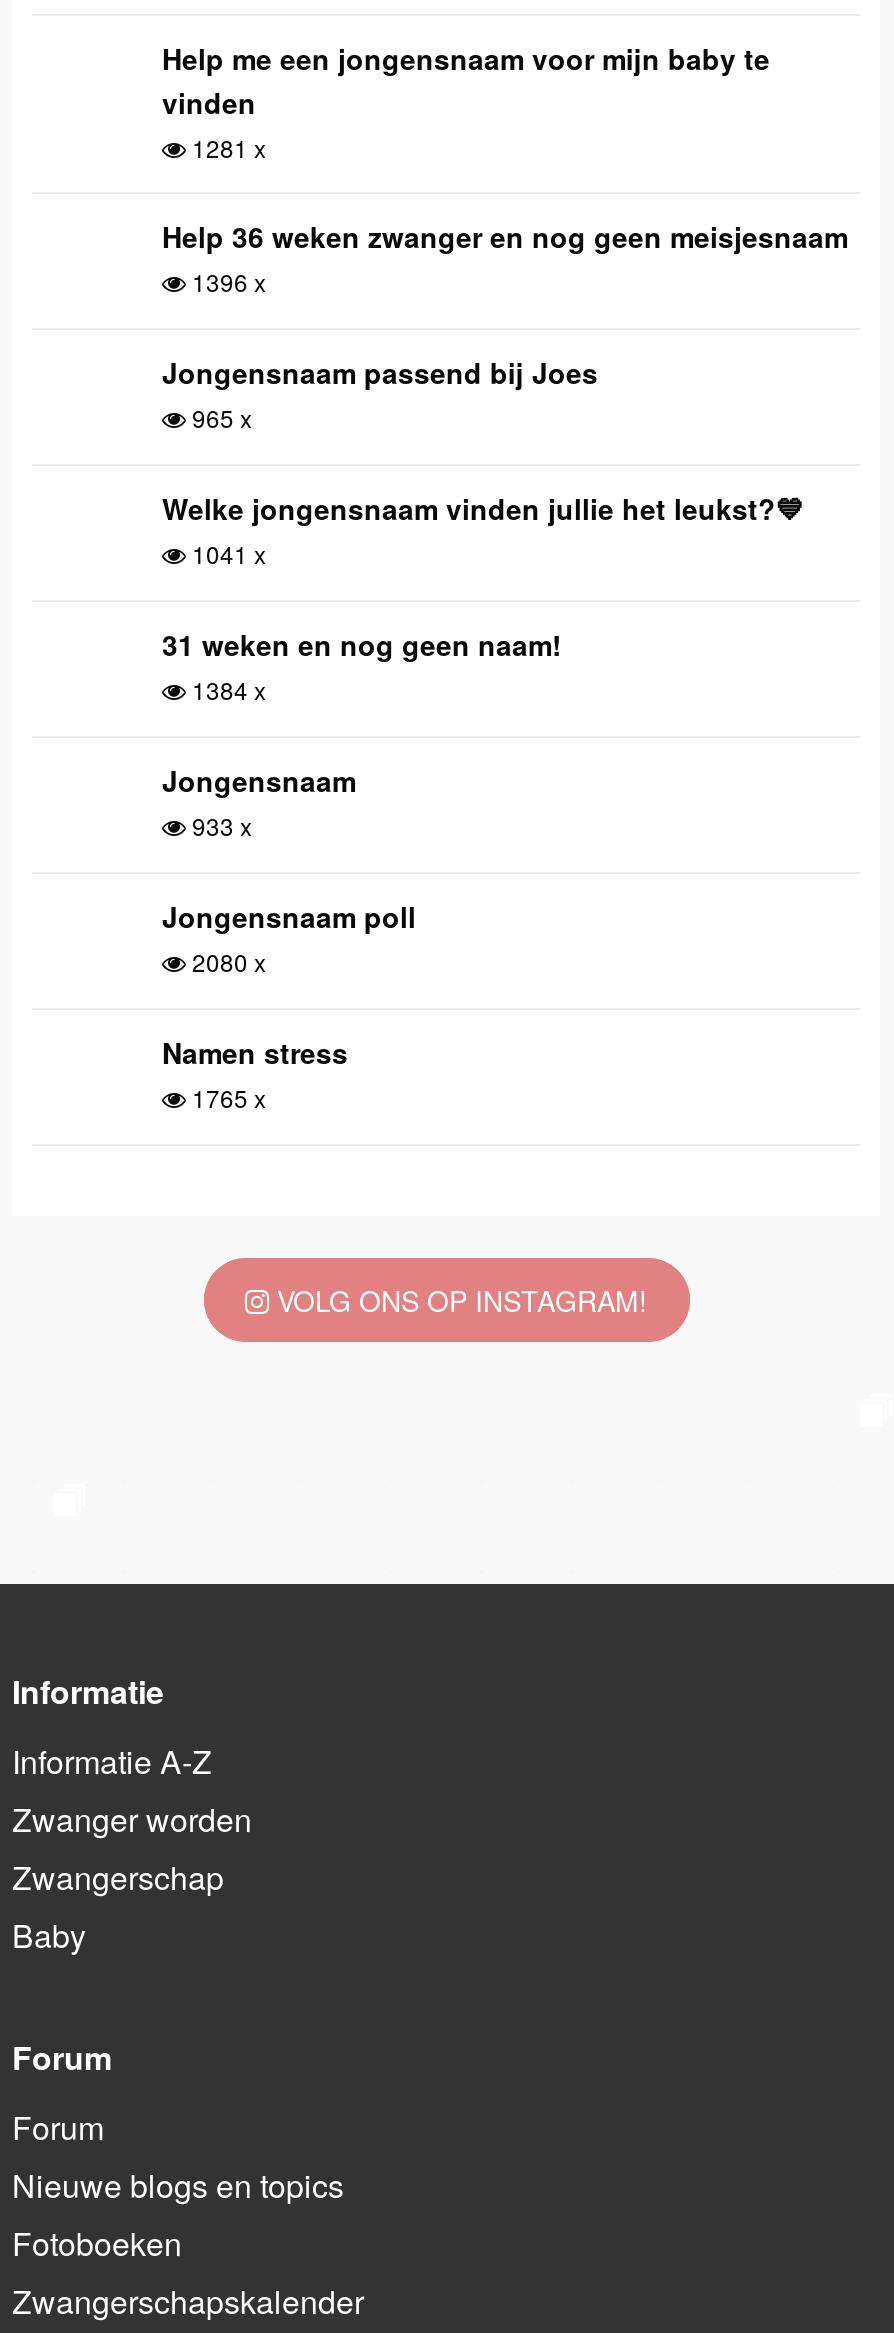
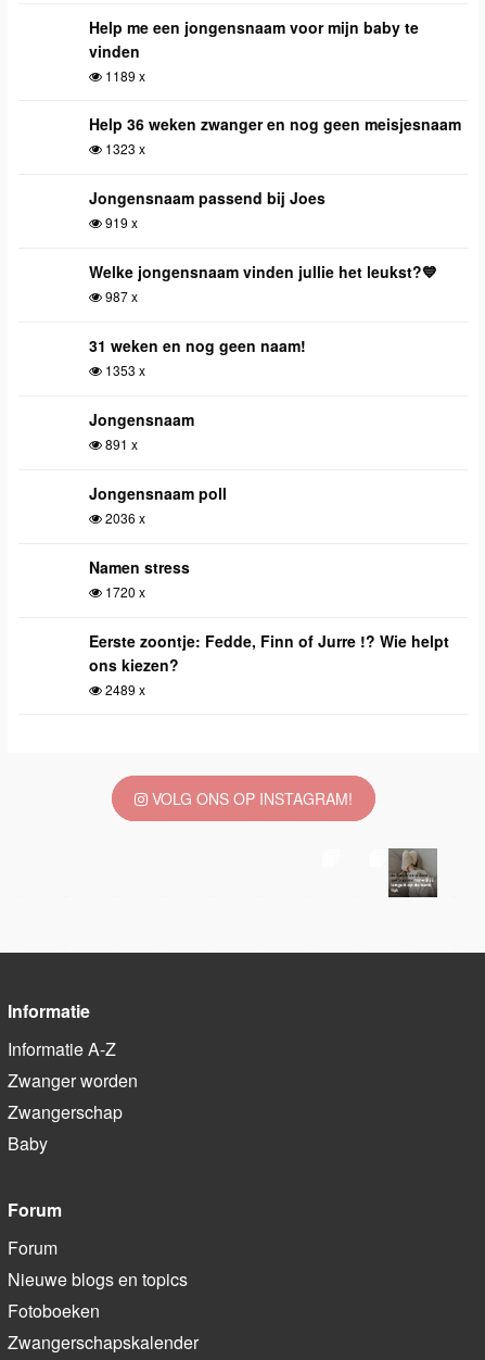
[186,130,266,164] 1281 x -> [102,66,145,85] 1189 x
[186,264,266,298] 1396 x -> [102,139,145,158] 1323 x
[186,400,252,434] 965 x -> [102,213,138,231] 919 x
[186,536,266,570] 1041 x -> [102,287,138,305] 987 x
[186,672,266,706] 1384 x -> [102,361,145,379] 1353 x
[186,808,252,842] 933 x -> [102,435,138,453] 891 x
[186,944,266,978] 2080 x -> [102,508,145,527] 2036 x
[186,1080,266,1114] 1765 x -> [89,582,449,698] 1720 x | Eerste zoontje: Fedde, Finn of Jurre !? Wie helpt | ons kiezen? | 2489 x
none -> [387,847,438,898] [image]

